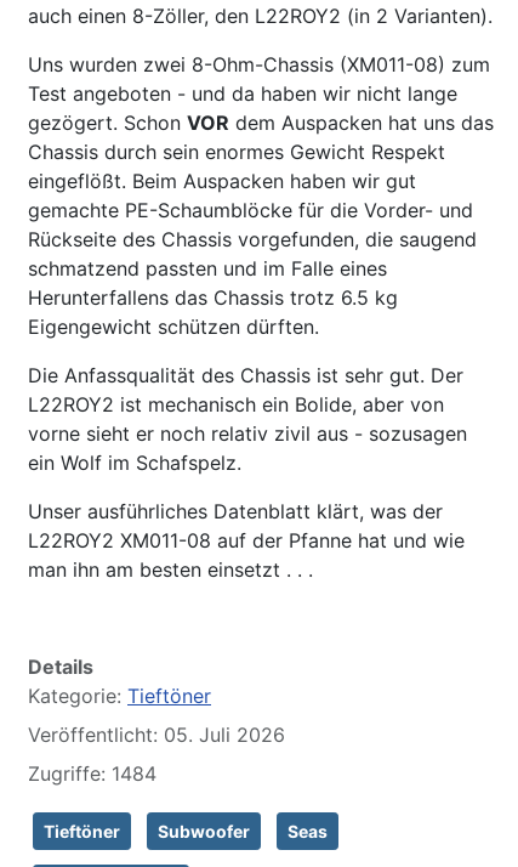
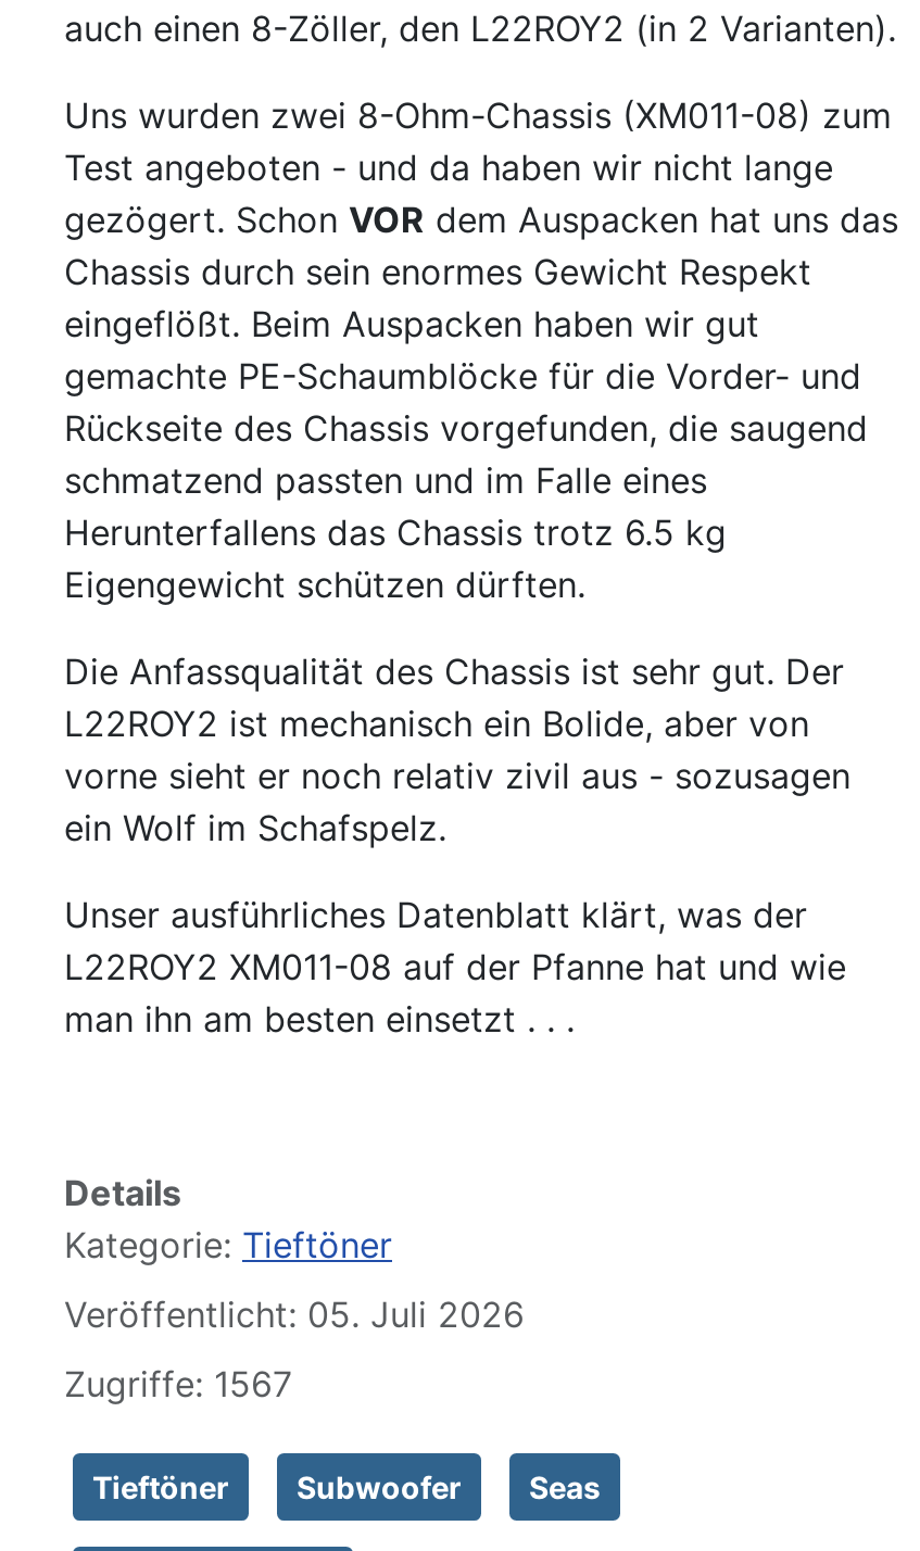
[28,762,156,786] Zugriffe: 1484 -> [64,1362,292,1406] Zugriffe: 1567

